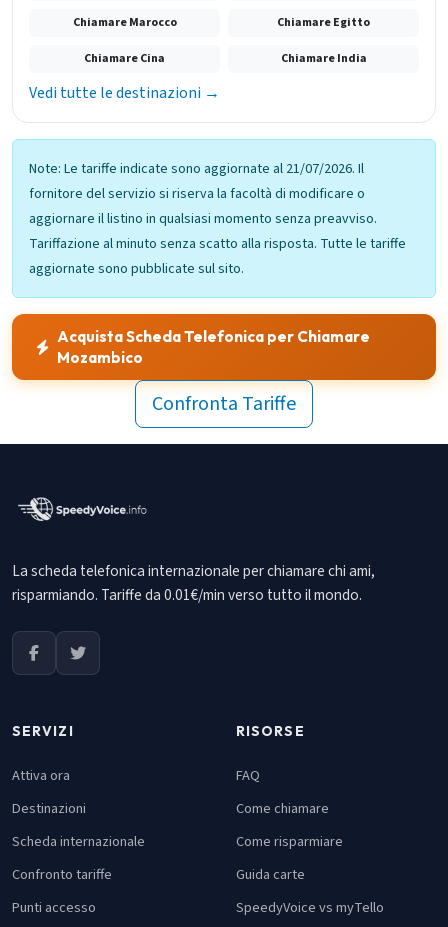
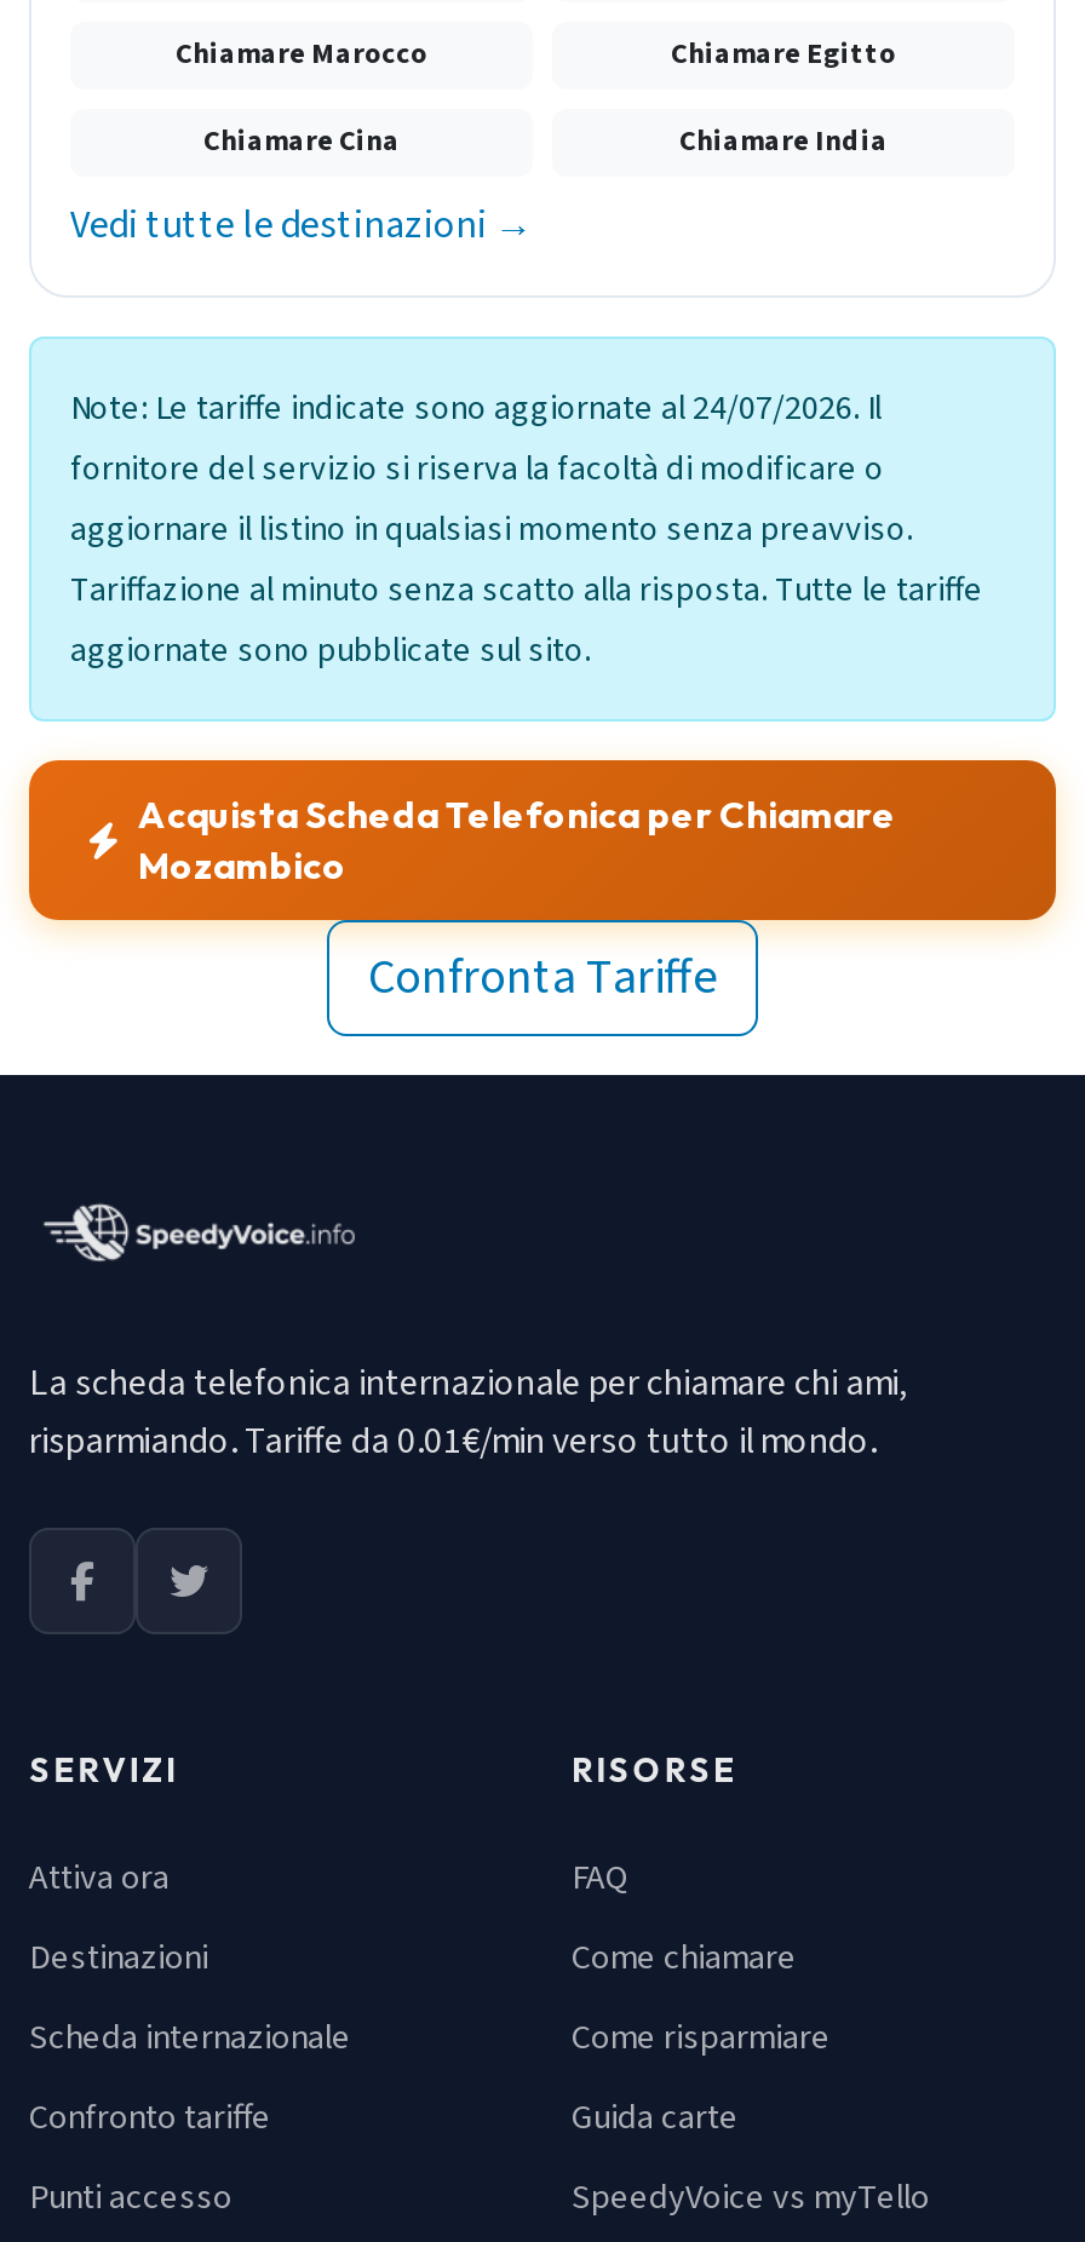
[29,159,364,179] Note: Le tariffe indicate sono aggiornate al 21/07/2026. Il -> [70,385,882,433] Note: Le tariffe indicate sono aggiornate al 24/07/2026. Il

